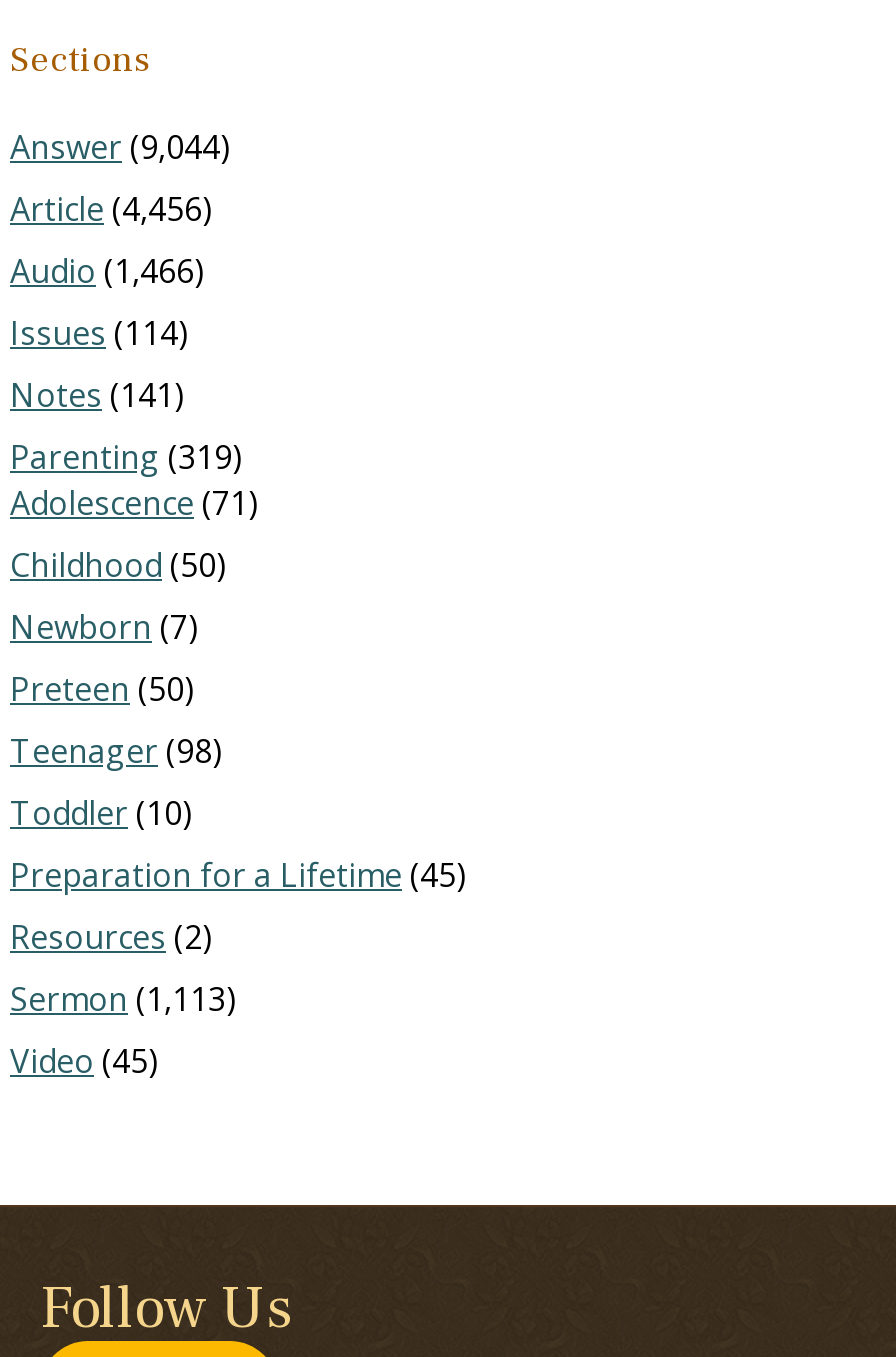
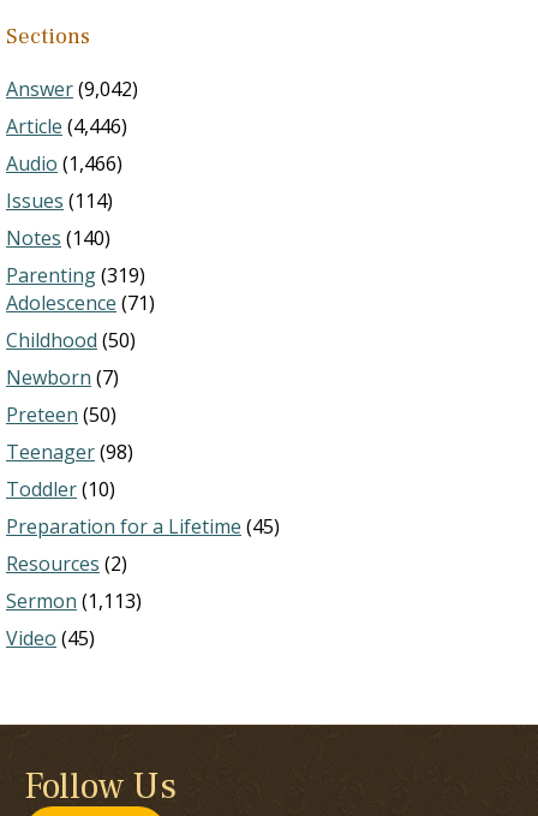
[10,125,230,169] Answer (9,044) -> [6,76,138,102] Answer (9,042)
[10,187,212,231] Article (4,456) -> [6,113,127,139] Article (4,446)
[10,373,184,417] Notes (141) -> [6,225,110,251] Notes (140)

